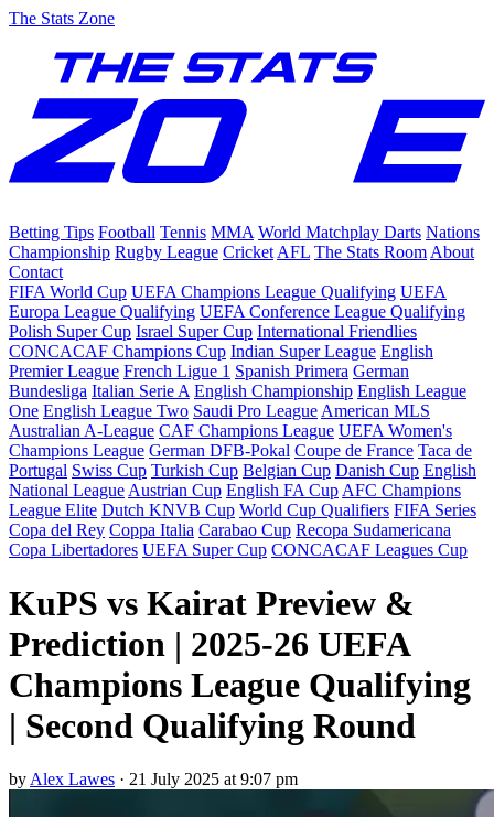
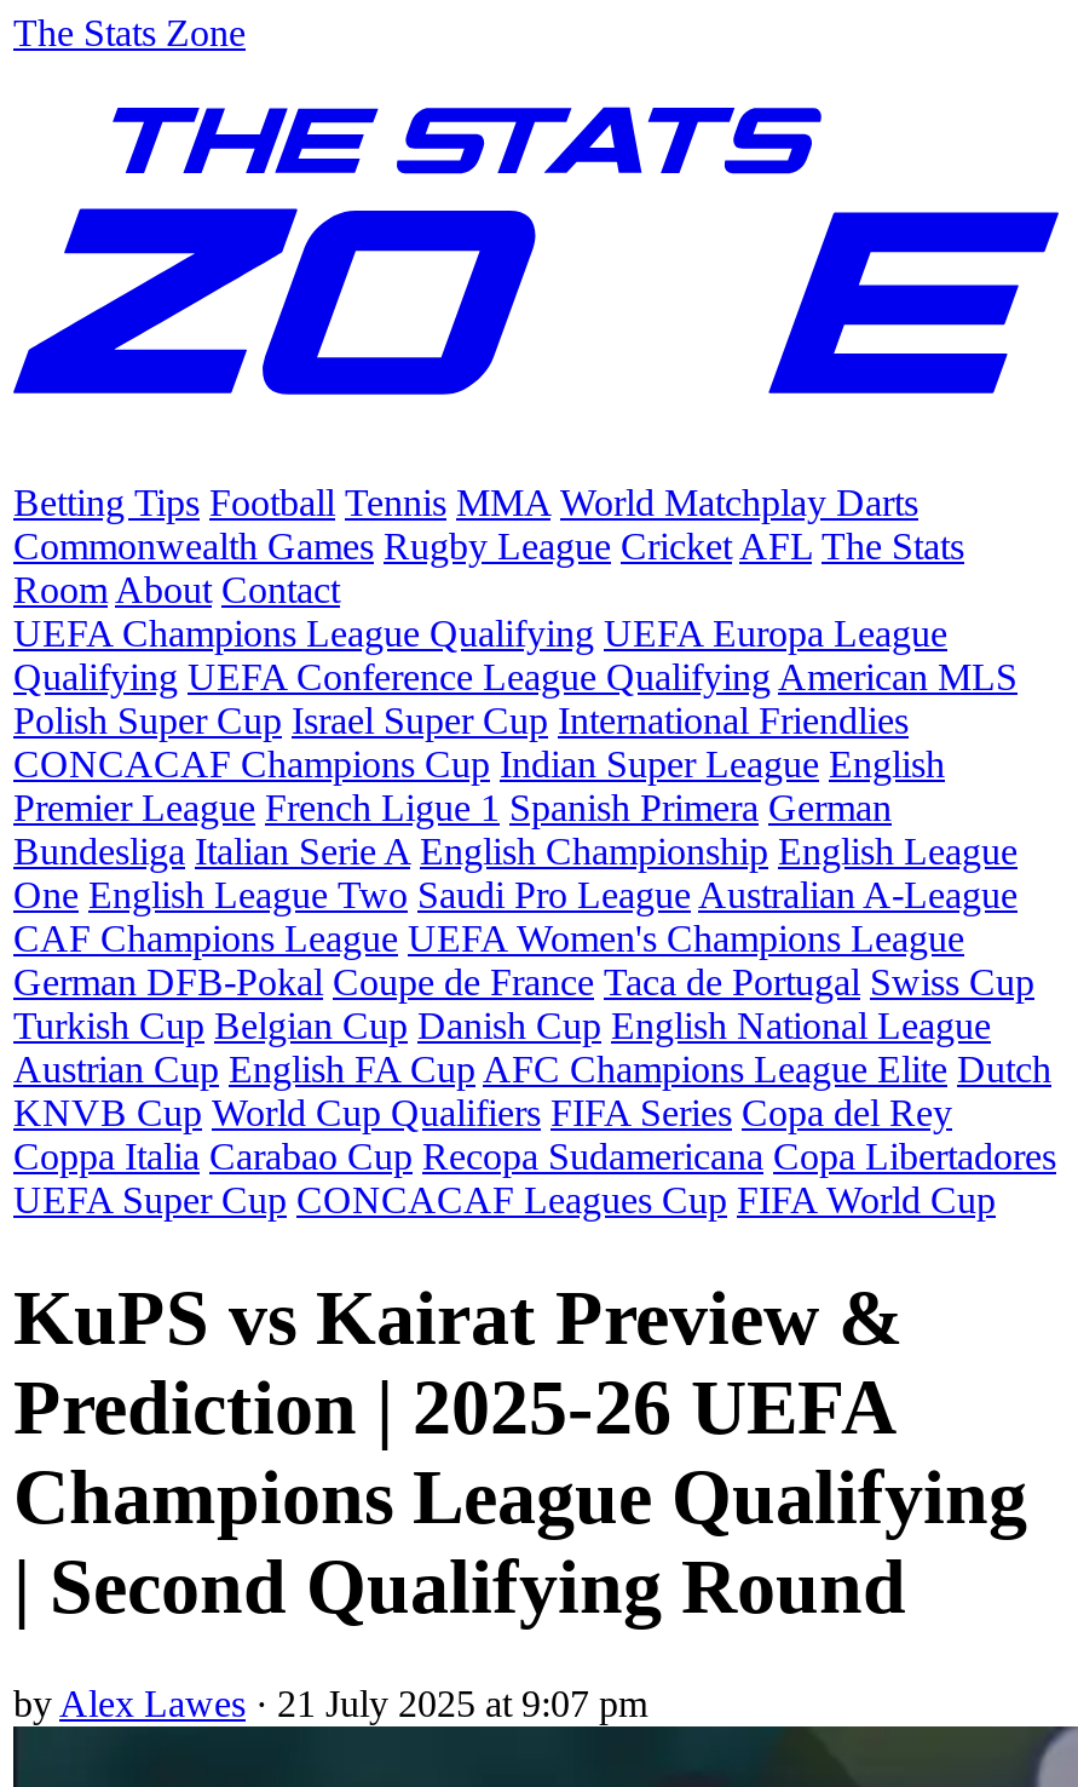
[9,222,480,320] Betting Tips Football Tennis MMA World Matchplay Darts Nations | Championship Rugby League Cricket AFL The Stats Room About | Contact | FIFA World Cup UEFA Champions League Qualifying UEFA | Europa League Qualifying UEFA Conference League Qualifying -> [13,481,1018,696] Betting Tips Football Tennis MMA World Matchplay Darts | Commonwealth Games Rugby League Cricket AFL The Stats | Room About Contact | UEFA Champions League Qualifying UEFA Europa League | Qualifying UEFA Conference League Qualifying American MLS
[9,401,476,558] One English League Two Saudi Pro League American MLS | Australian A-League CAF Champions League UEFA Women's | Champions League German DFB-Pokal Coupe de France Taca de | Portugal Swiss Cup Turkish Cup Belgian Cup Danish Cup English | National League Austrian Cup English FA Cup AFC Champions | League Elite Dutch KNVB Cup World Cup Qualifiers FIFA Series | Copa del Rey Coppa Italia Carabao Cup Recopa Sudamericana | Copa Libertadores UEFA Super Cup CONCACAF Leagues Cup -> [13,873,1056,1219] One English League Two Saudi Pro League Australian A-League | CAF Champions League UEFA Women's Champions League | German DFB-Pokal Coupe de France Taca de Portugal Swiss Cup | Turkish Cup Belgian Cup Danish Cup English National League | Austrian Cup English FA Cup AFC Champions League Elite Dutch | KNVB Cup World Cup Qualifiers FIFA Series Copa del Rey | Coppa Italia Carabao Cup Recopa Sudamericana Copa Libertadores | UEFA Super Cup CONCACAF Leagues Cup FIFA World Cup

